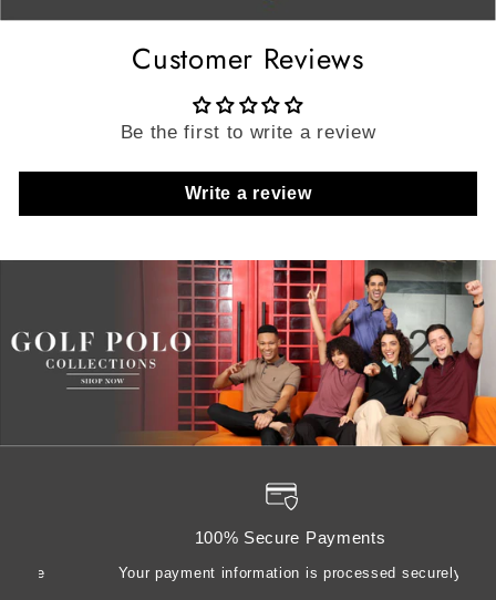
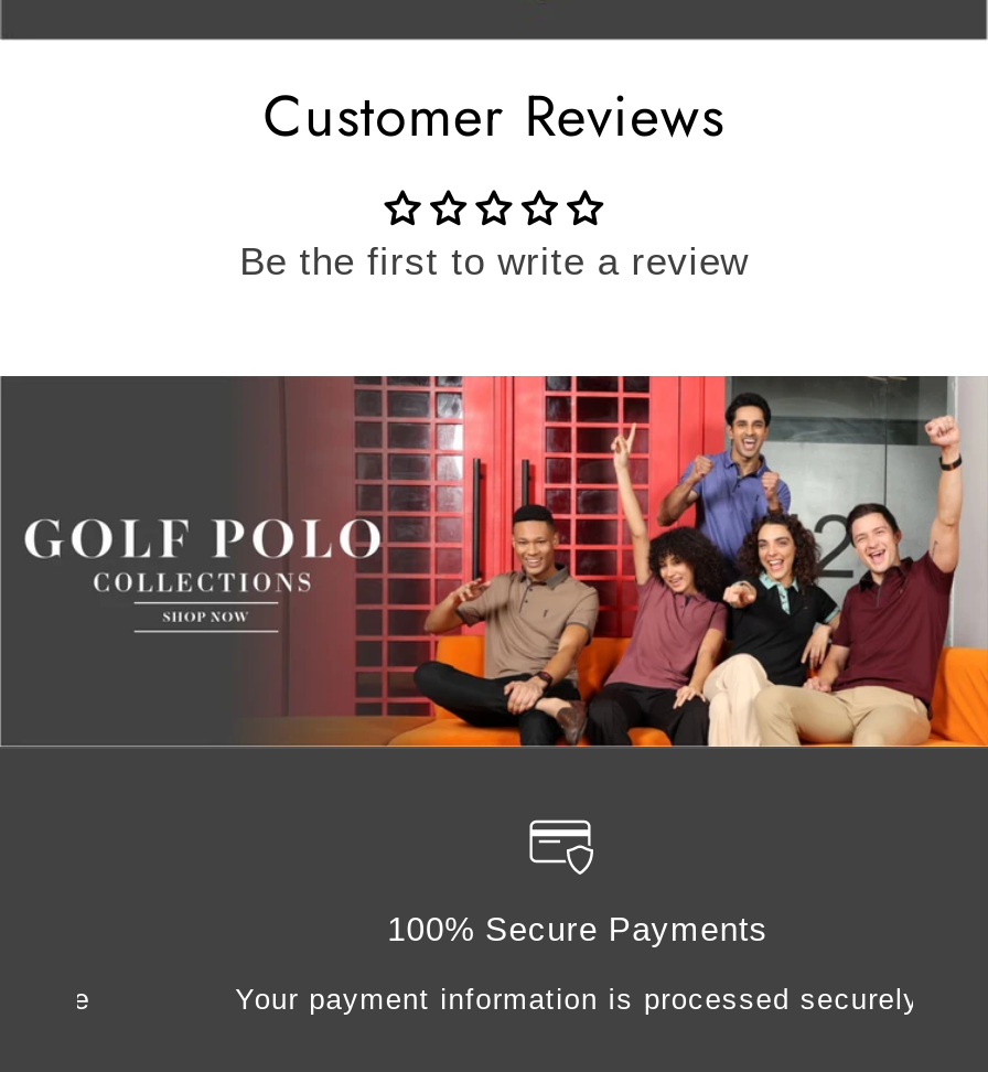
[185,183,311,202] Write a review -> none

